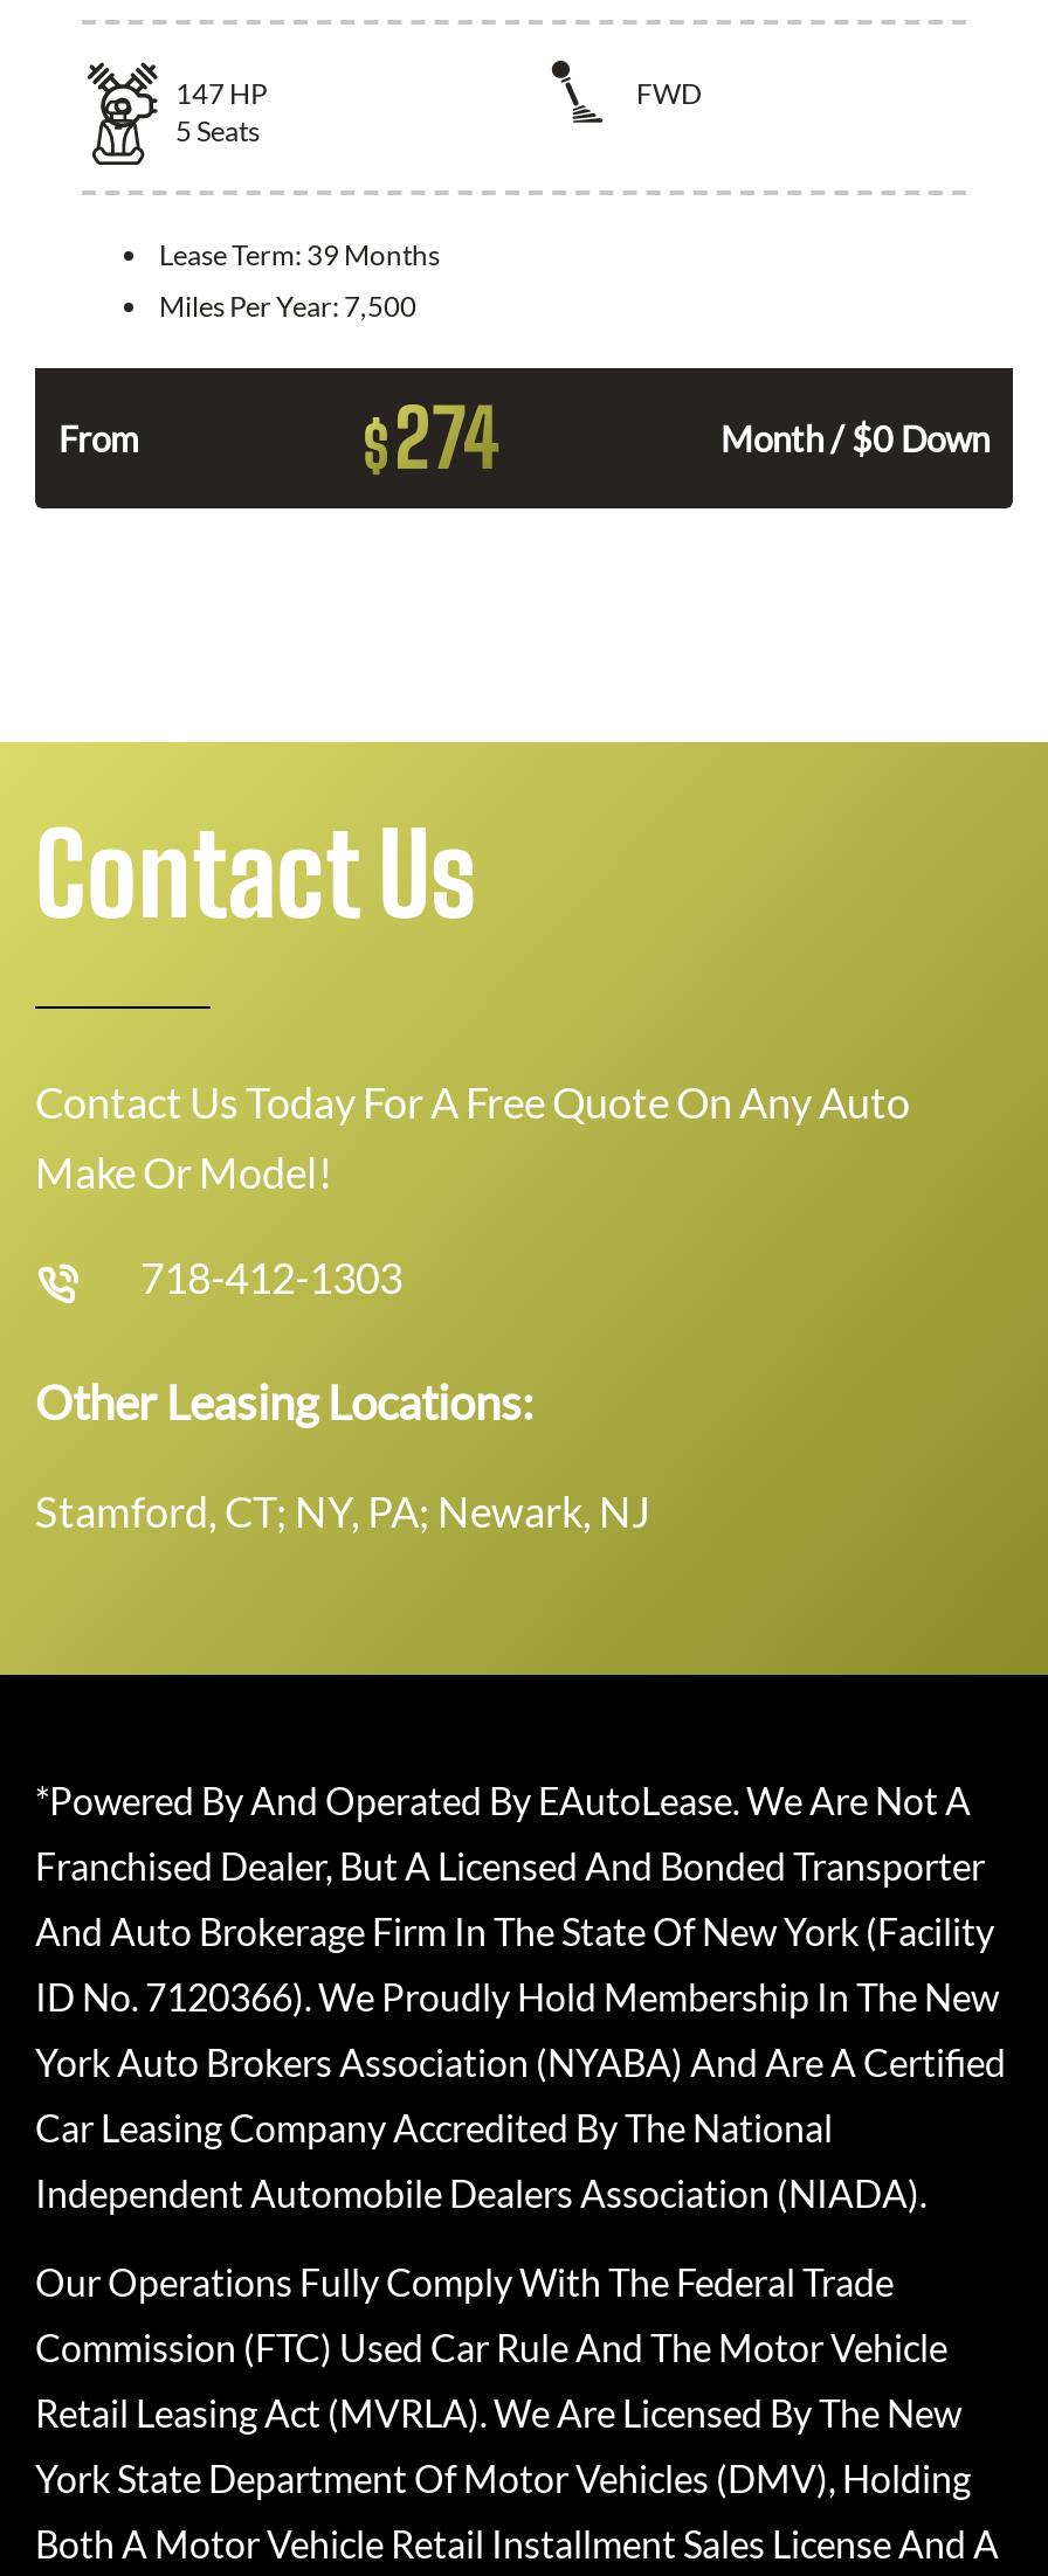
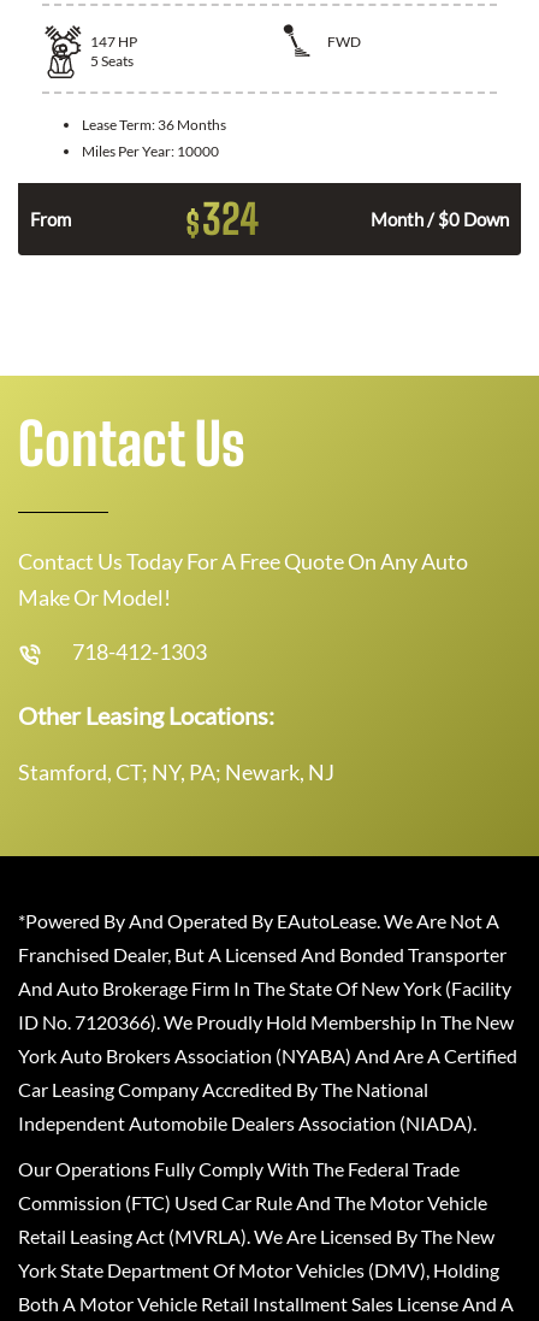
[159,237,440,272] Lease Term: 39 Months -> [82,115,226,133] Lease Term: 36 Months
[159,288,416,323] Miles Per Year: 7,500 -> [82,142,219,160] Miles Per Year: 10000
[364,391,499,485] $ 274 -> [186,195,258,243] $ 324

